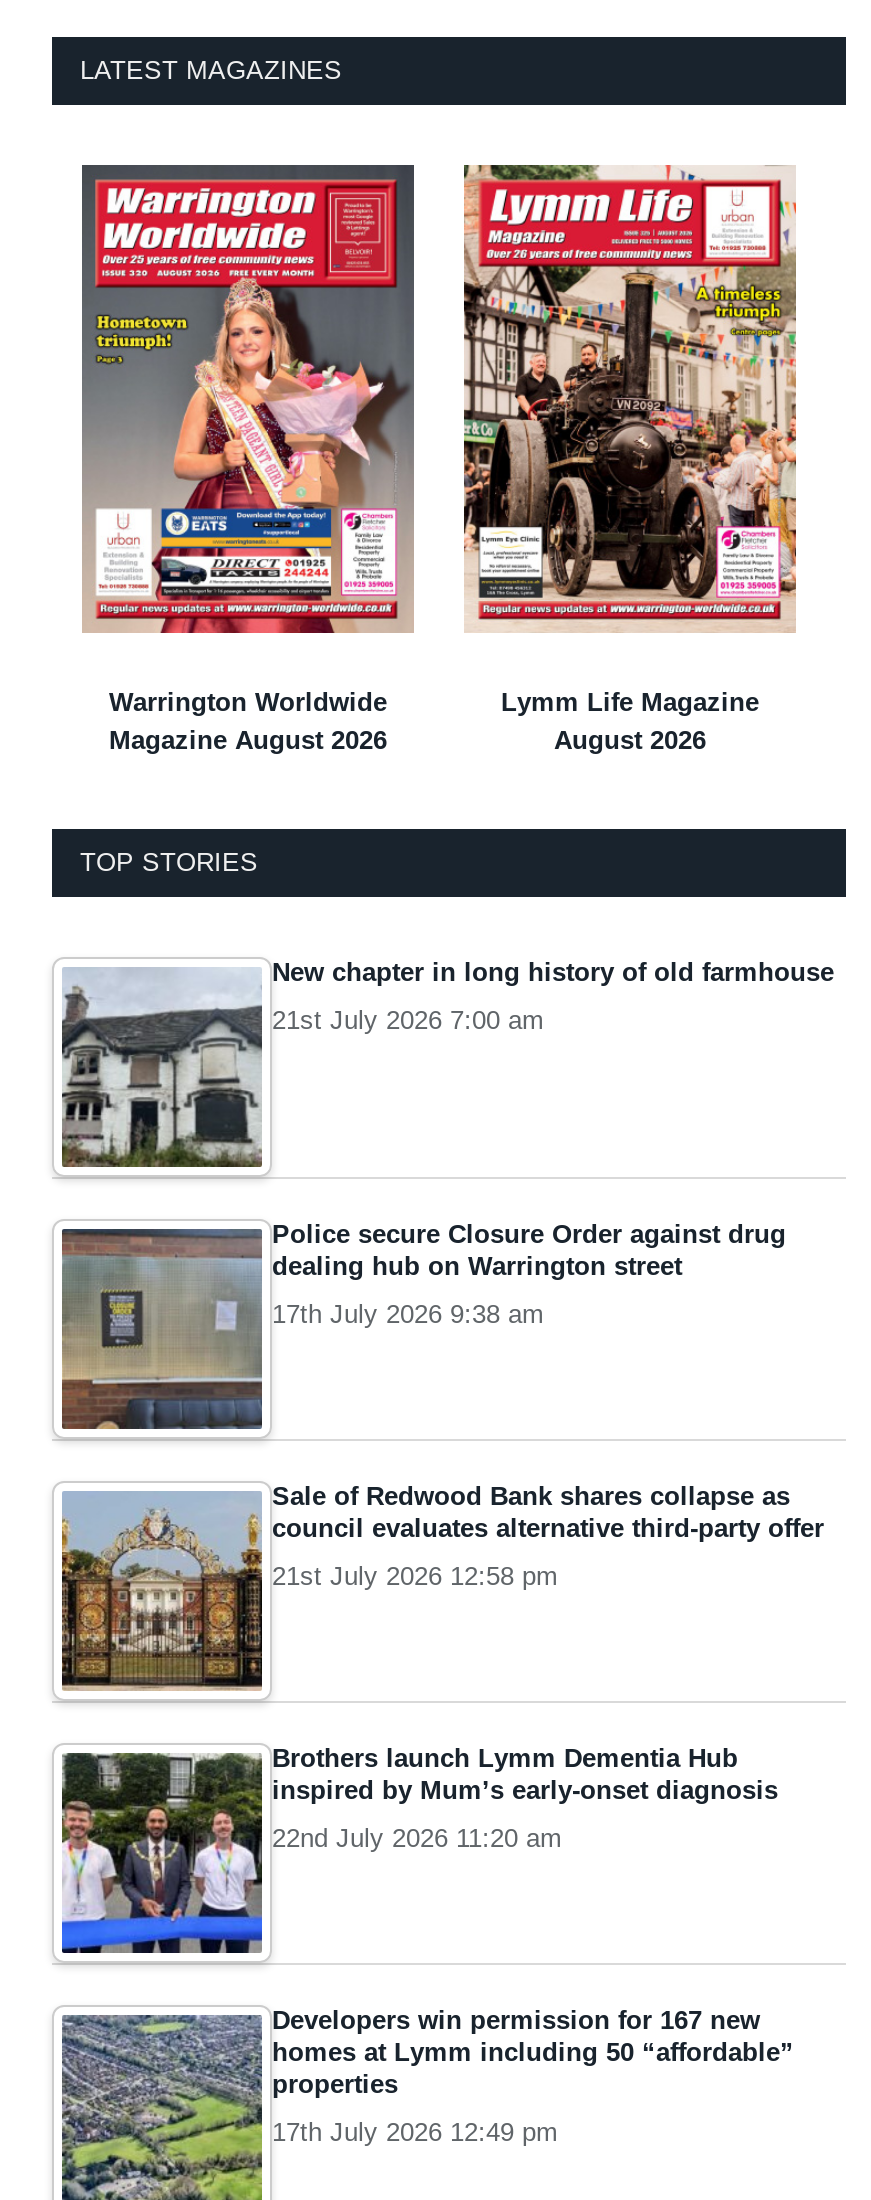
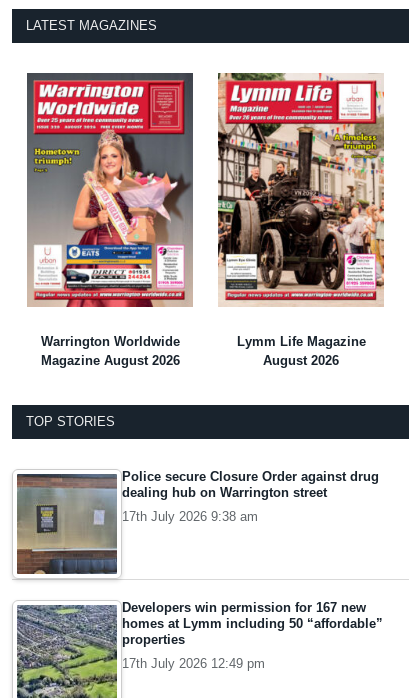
[62,957,834,1167] [image] | New chapter in long history of old farmhouse | 21st July 2026 7:00 am -> none
[62,1481,824,1703] [image] | Sale of Redwood Bank shares collapse as | council evaluates alternative third-party offer | 21st July 2026 12:58 pm -> none
[60,1743,778,1953] [image] | Brothers launch Lymm Dementia Hub | inspired by Mum’s early-onset diagnosis | 22nd July 2026 11:20 am -> none

